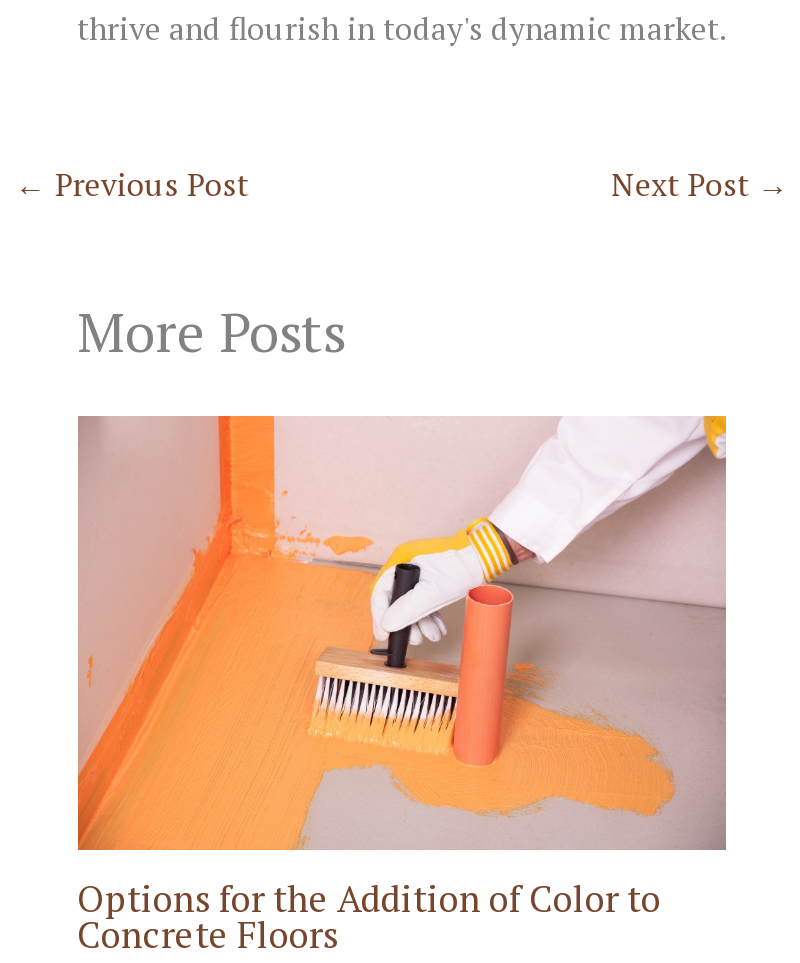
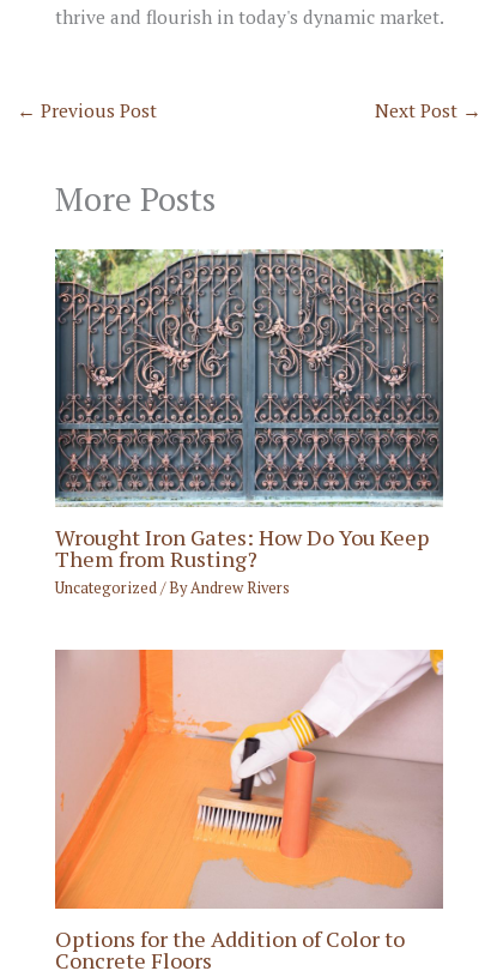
none -> [54,248,444,598] [image] | Wrought Iron Gates: How Do You Keep | Them from Rusting? | Uncategorized / By Andrew Rivers

